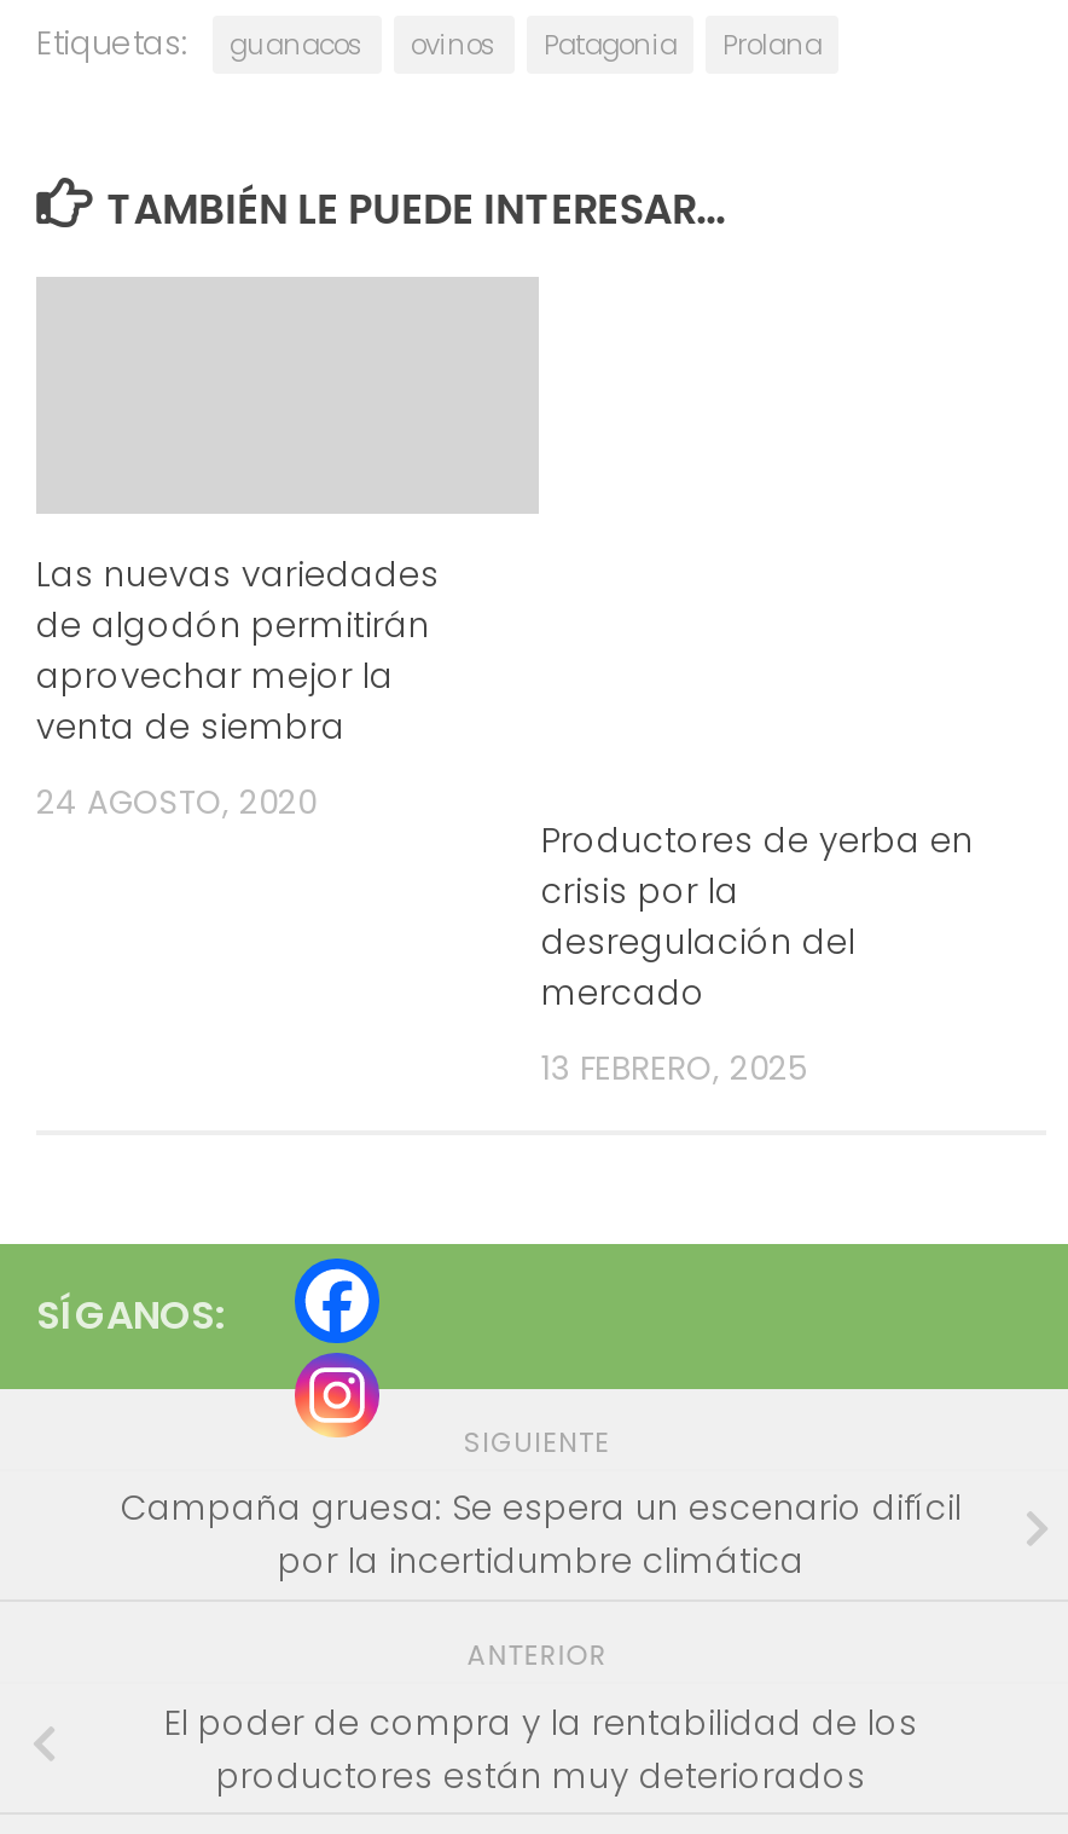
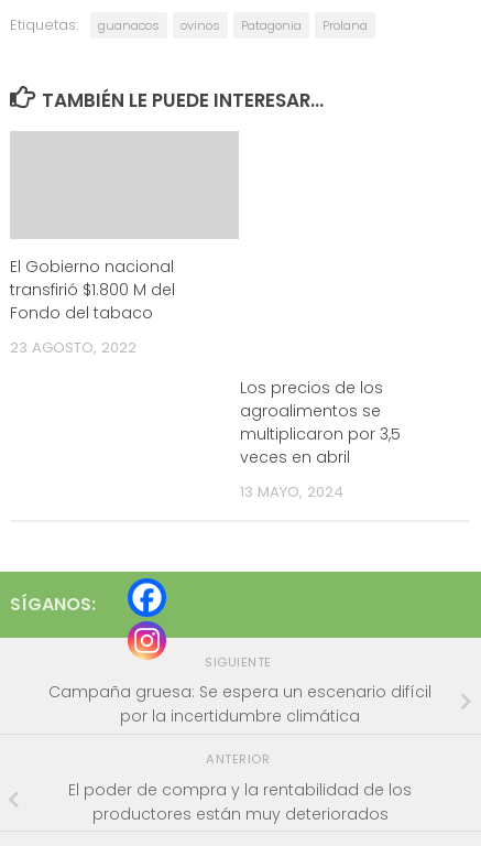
[36,550,974,1091] Las nuevas variedades | de algodón permitirán | aprovechar mejor la | venta de siembra | 24 AGOSTO, 2020 | Productores de yerba en | crisis por la | desregulación del | mercado | 13 FEBRERO, 2025 -> [10,255,401,502] El Gobierno nacional | transfirió $1.800 M del | Fondo del tabaco | 23 AGOSTO, 2022 | Los precios de los | agroalimentos se | multiplicaron por 3,5 | veces en abril | 13 MAYO, 2024

